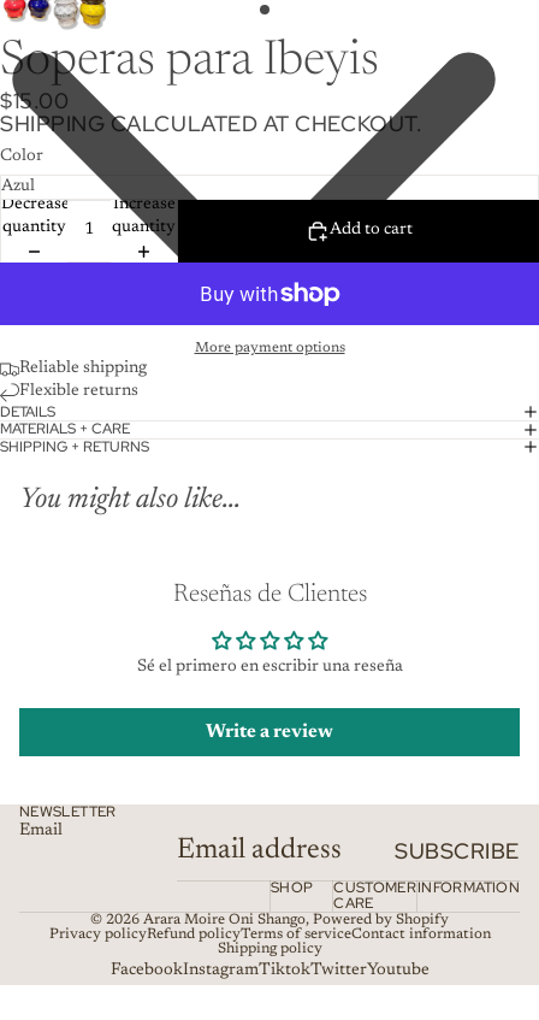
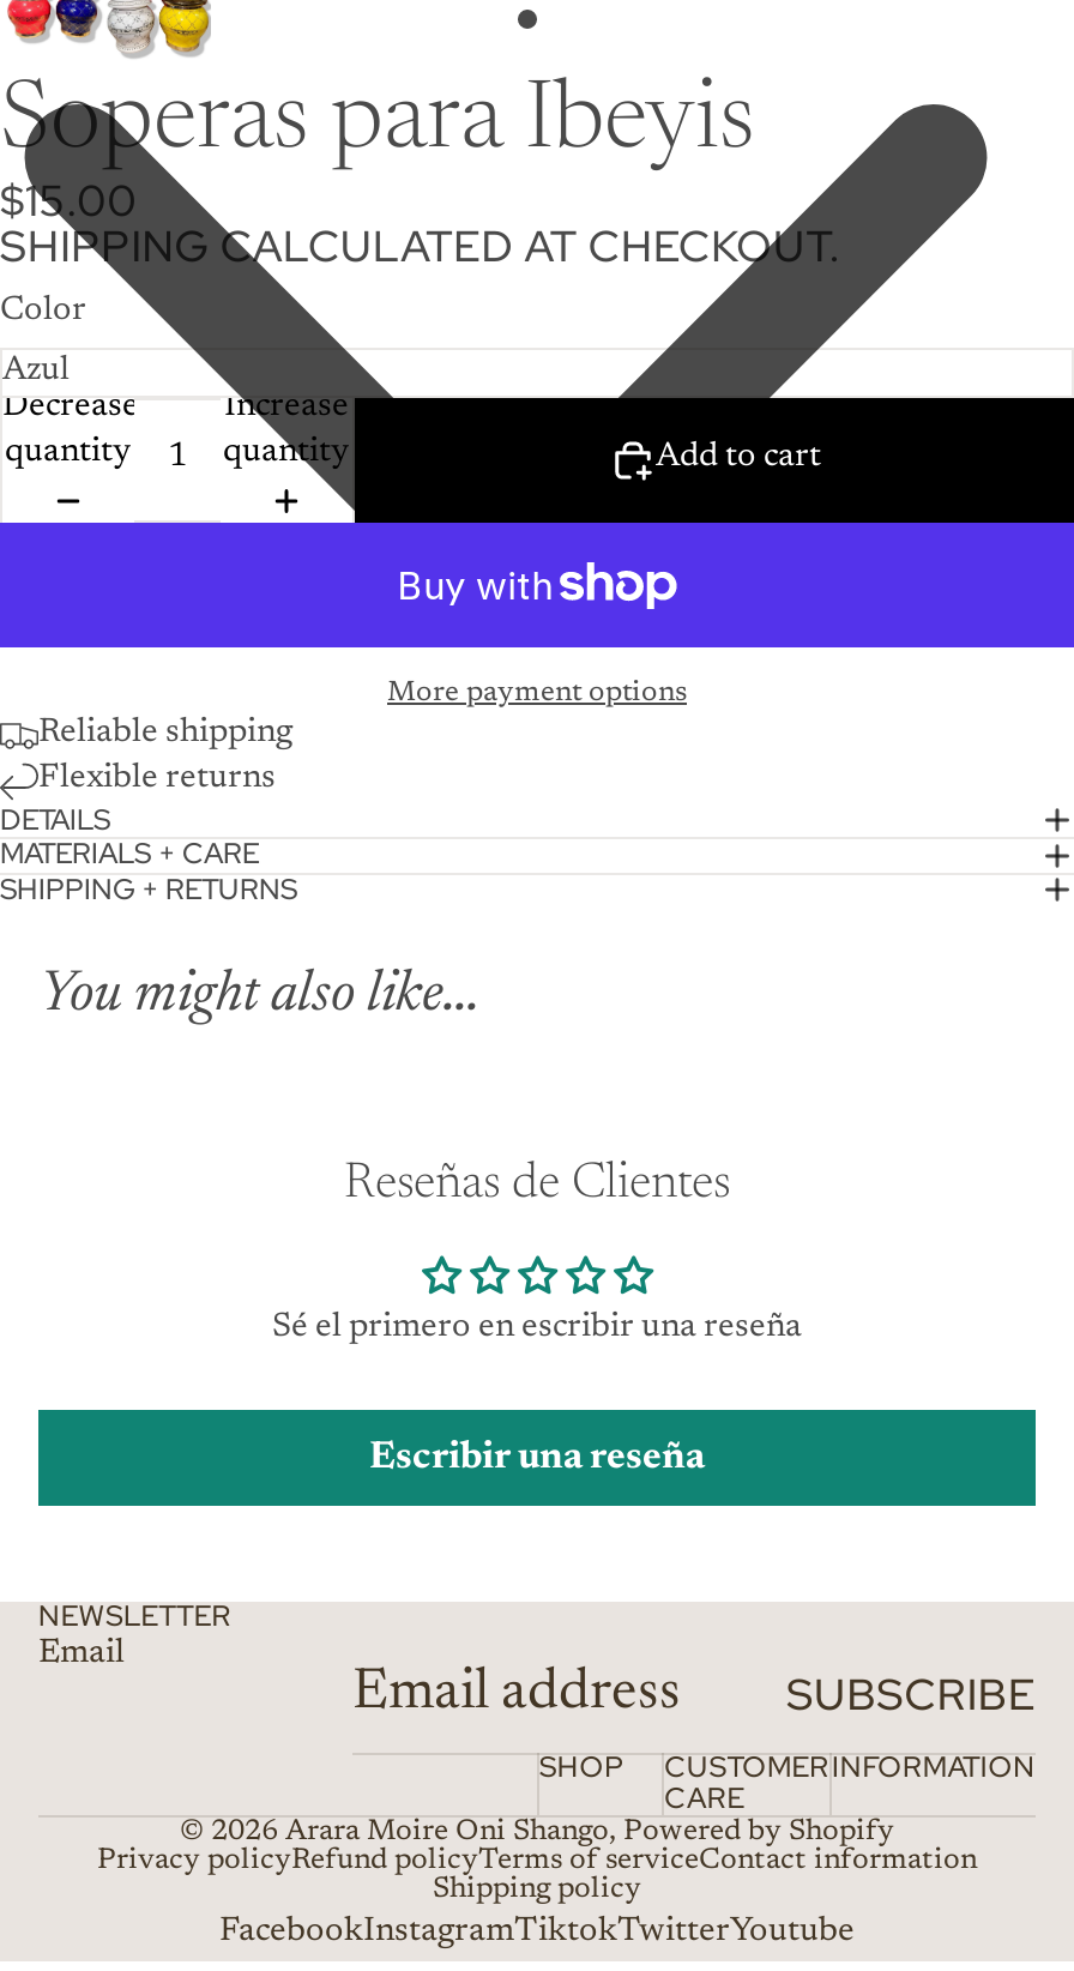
[206,723,333,742] Write a review -> [369,1439,705,1478] Escribir una reseña

